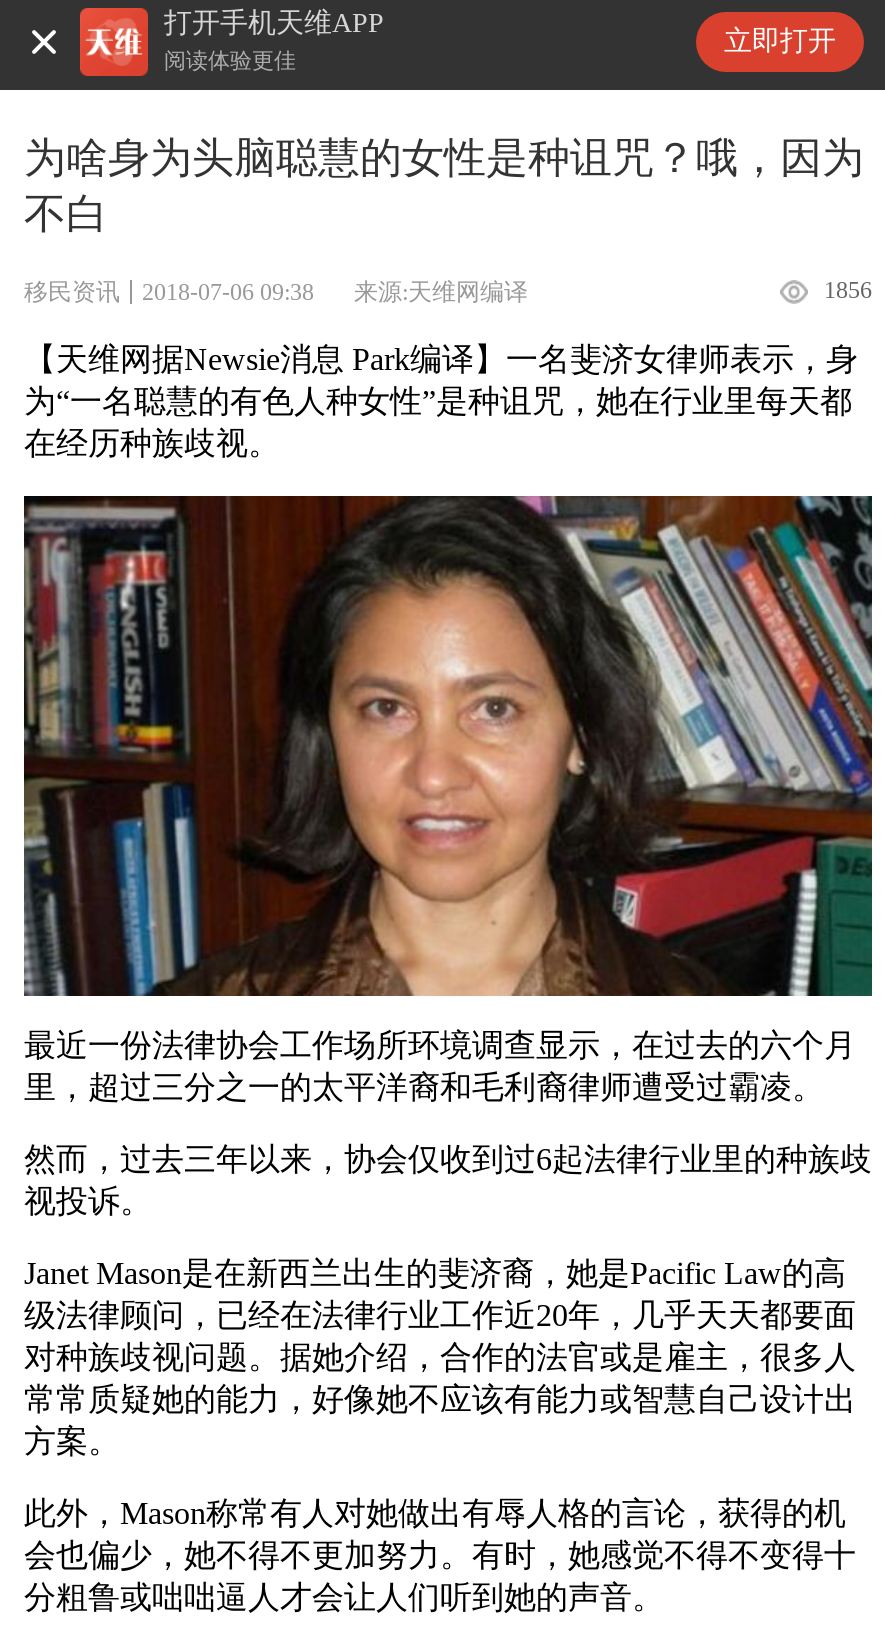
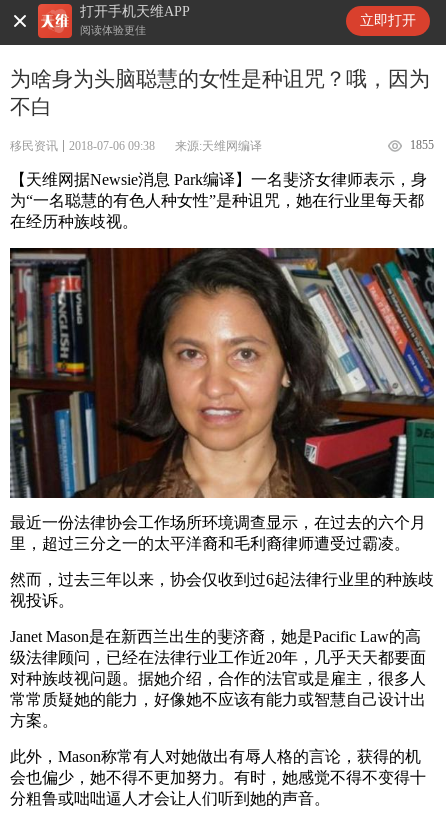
[824,276,872,304] 1856 -> [410,138,434,152] 1855

